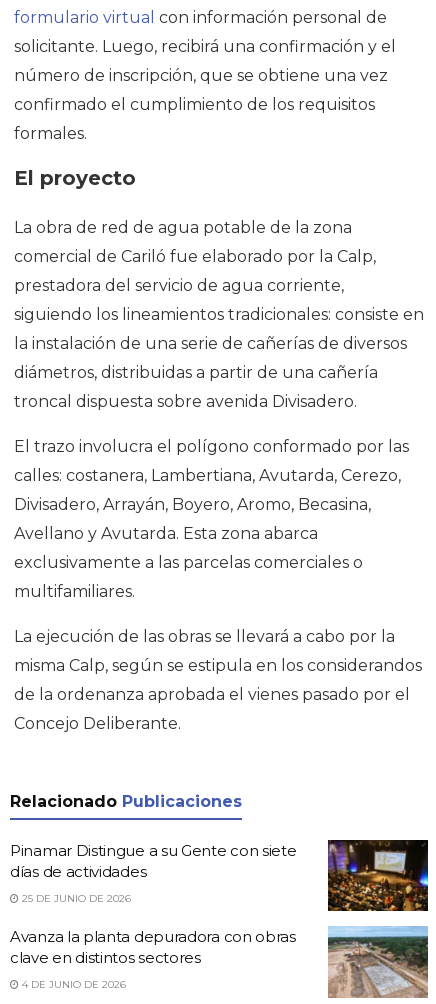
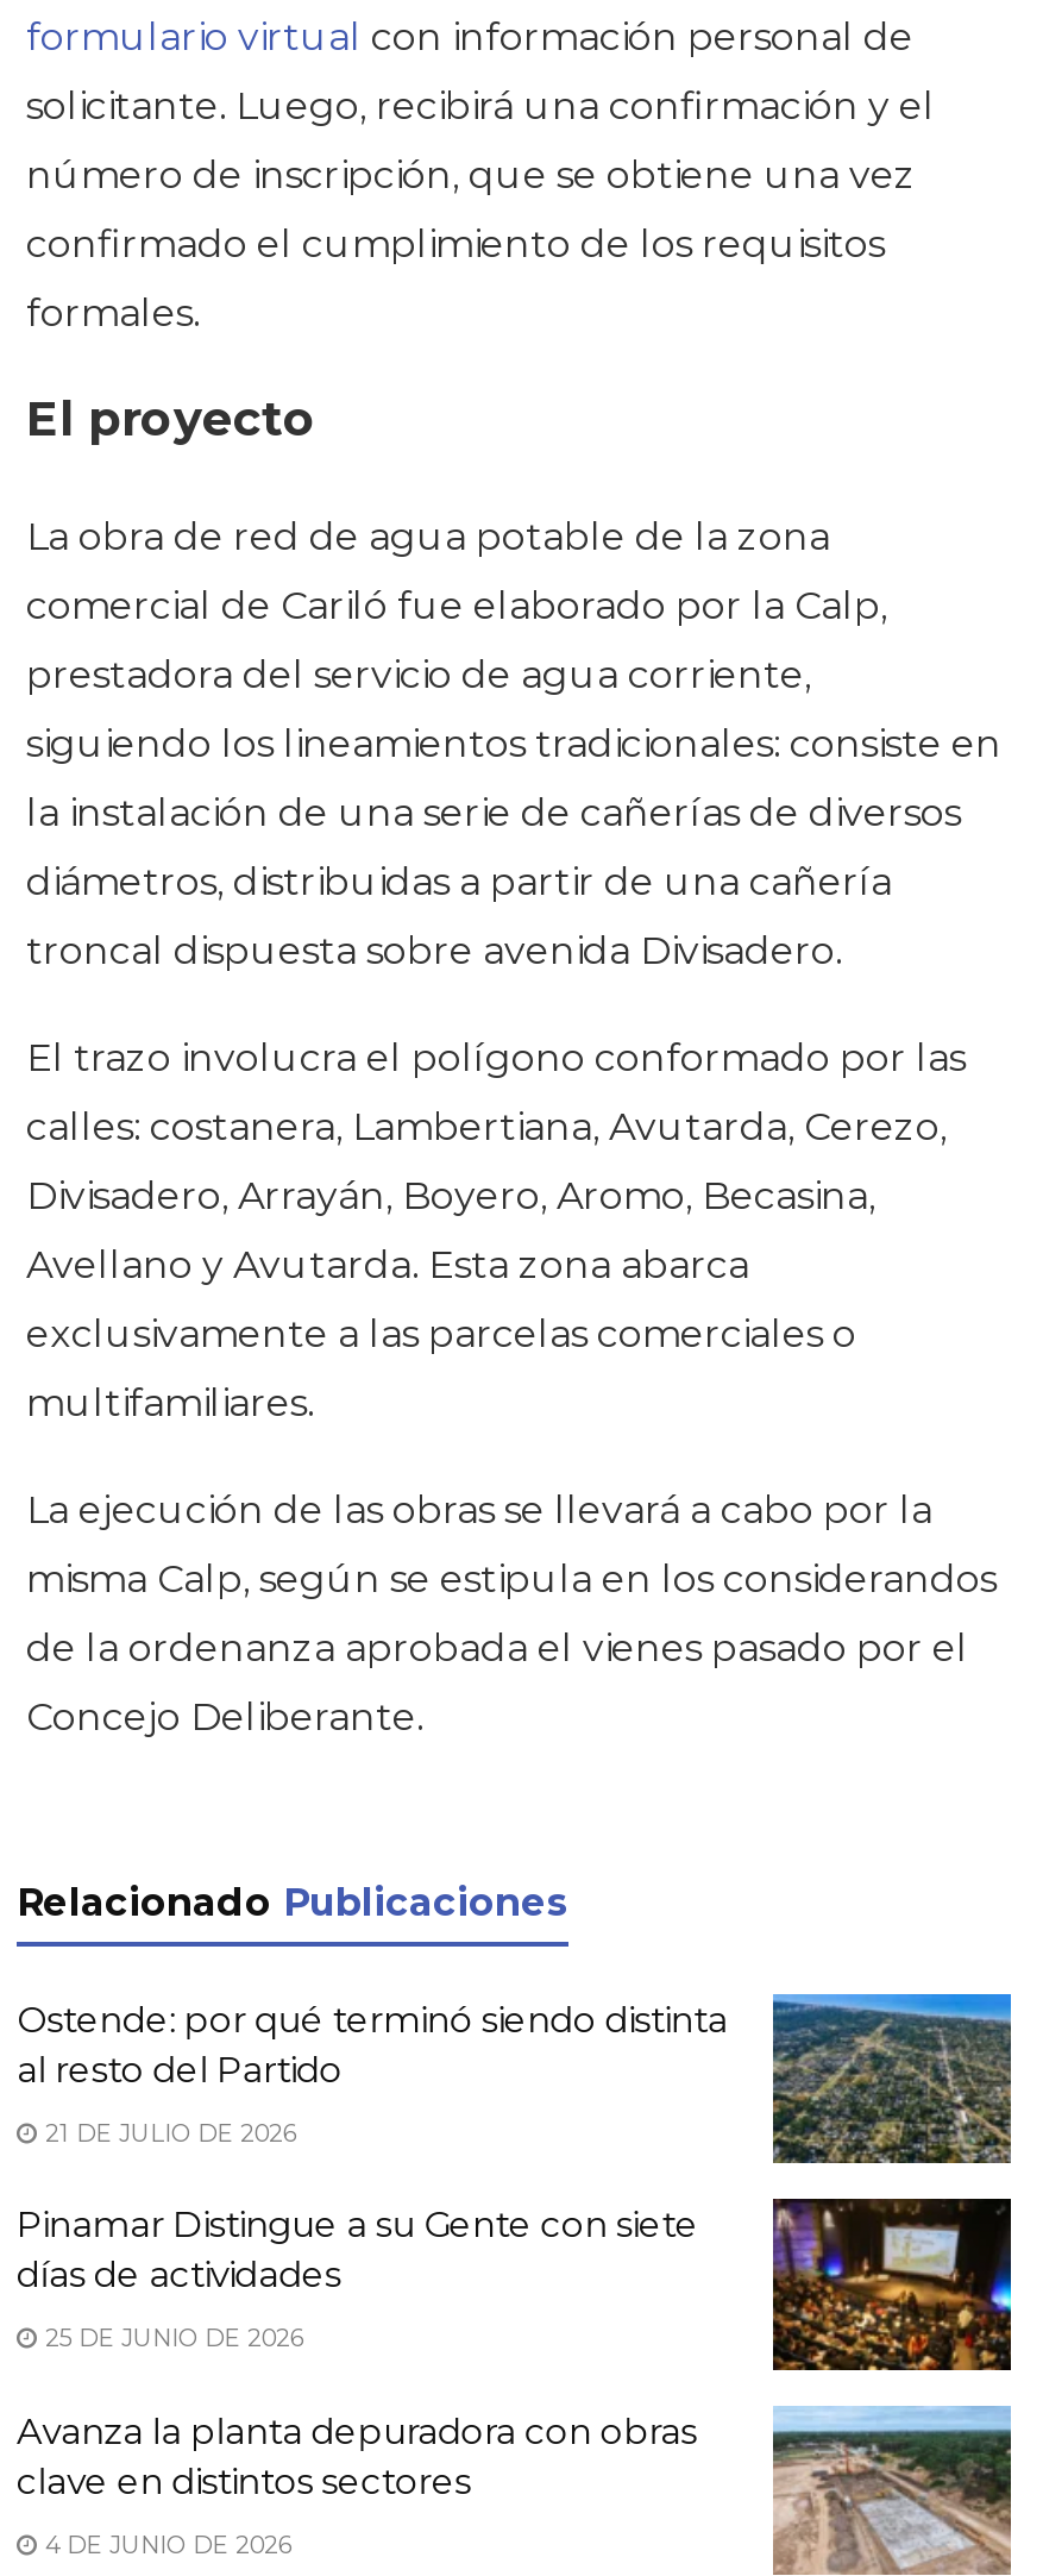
none -> [17,1992,1013,2166] [image] | Ostende: por qué terminó siendo distinta | al resto del Partido | 21 DE JULIO DE 2026

